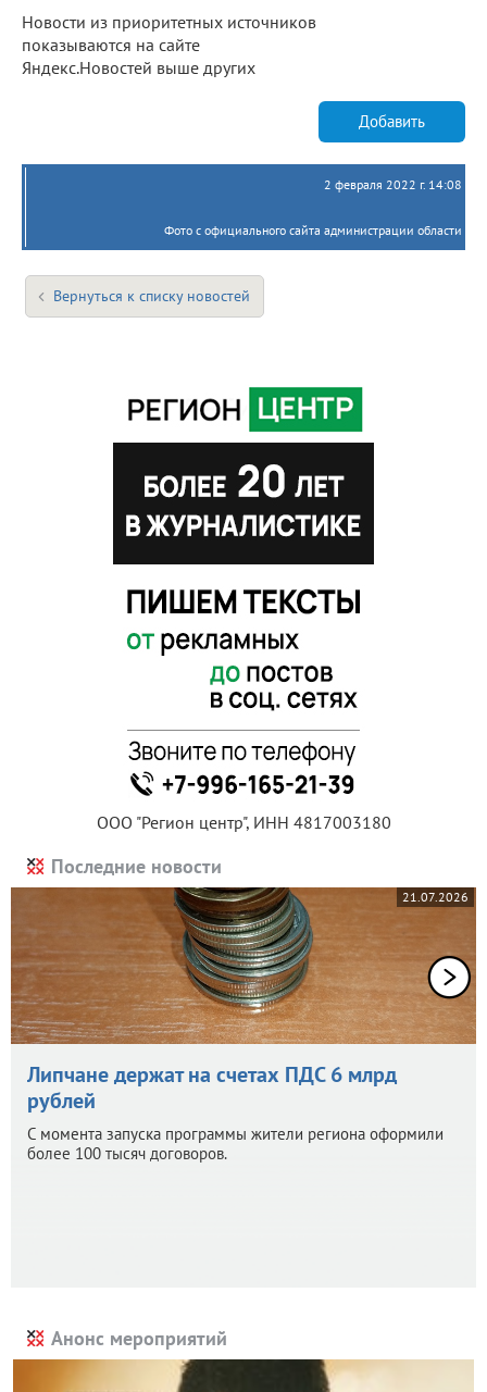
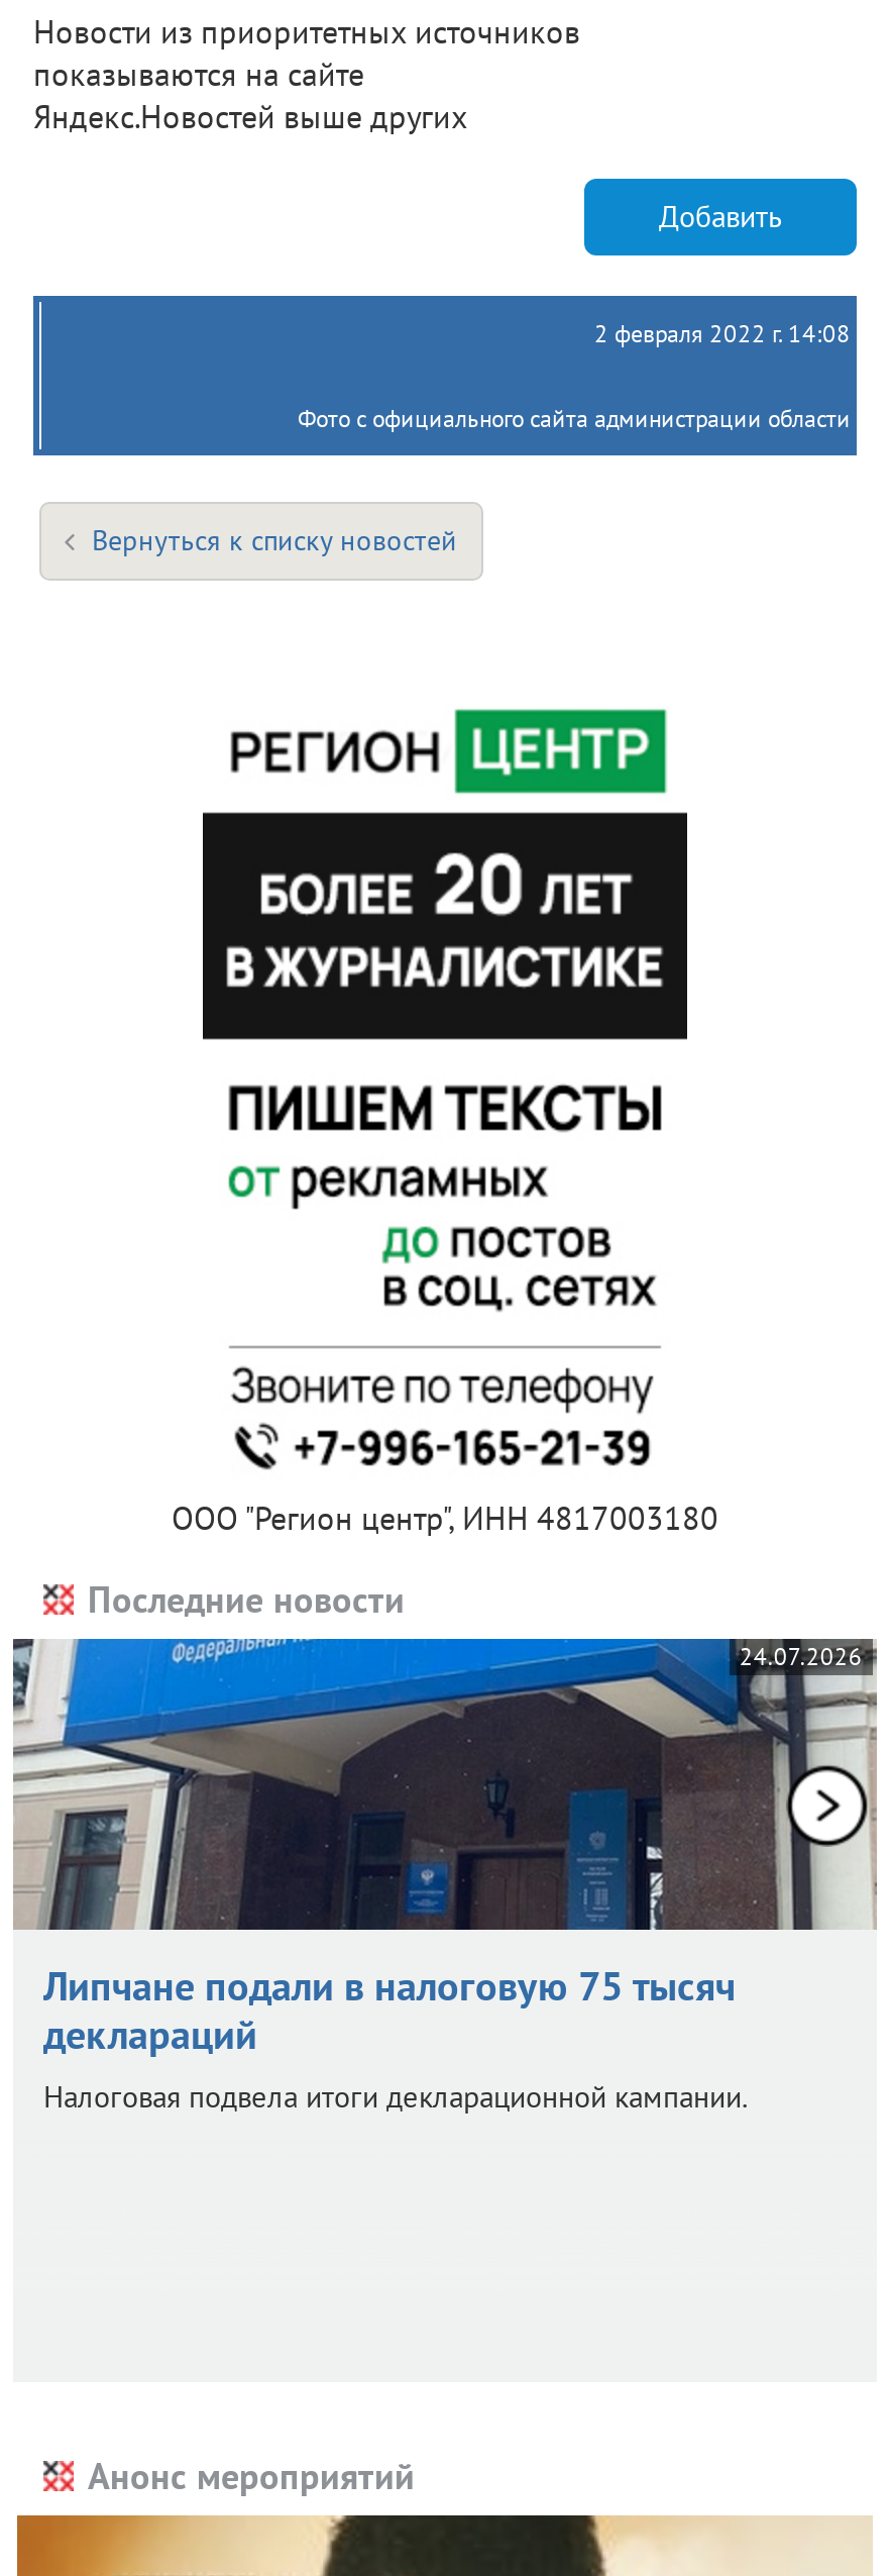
[10,886,477,1045] [image] | 21.07.2026 -> [11,1637,877,1932] [image] | 24.07.2026
[27,1060,444,1163] Липчане держат на счетах ПДС 6 млрд | рублей | С момента запуска программы жители региона оформили | более 100 тысяч договоров. -> [43,1959,748,2115] Липчане подали в налоговую 75 тысяч | деклараций | Налоговая подвела итоги декларационной кампании.

